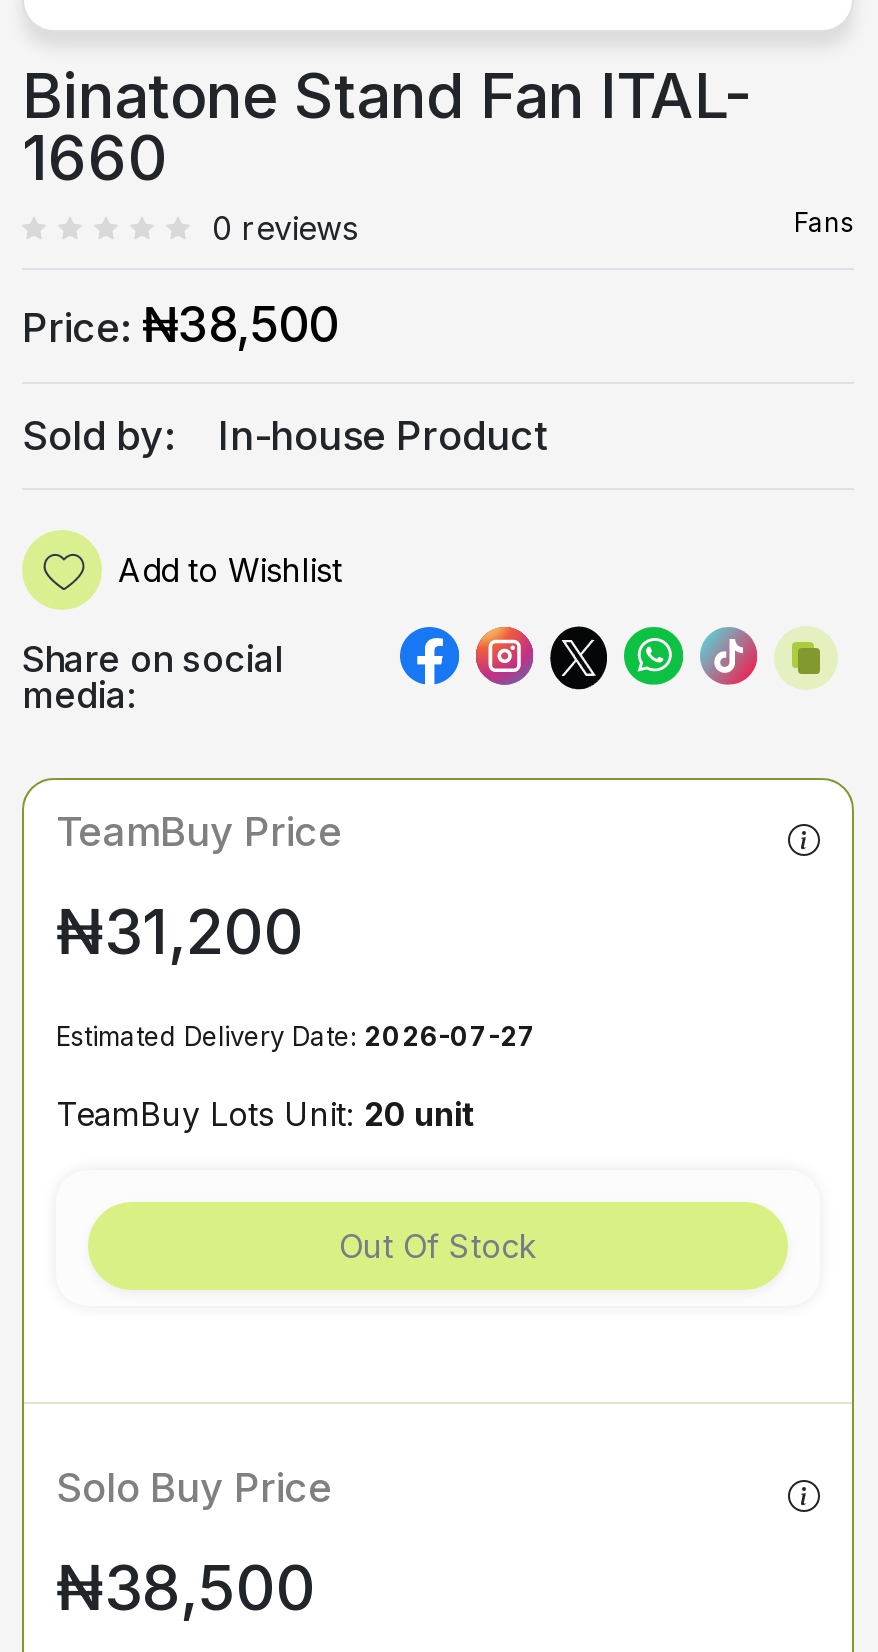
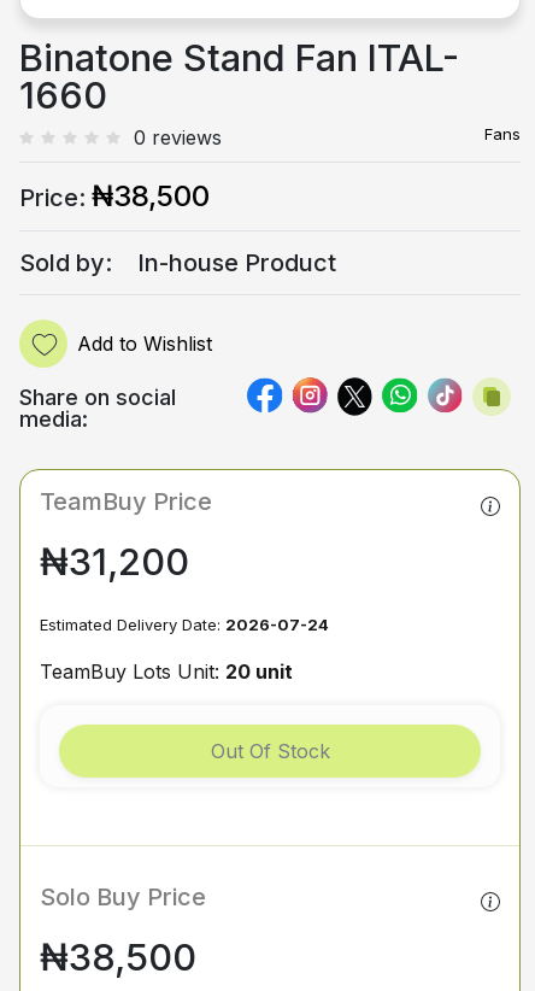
[56,1020,536,1052] Estimated Delivery Date: 2026-07-27 -> [40,615,329,634] Estimated Delivery Date: 2026-07-24

